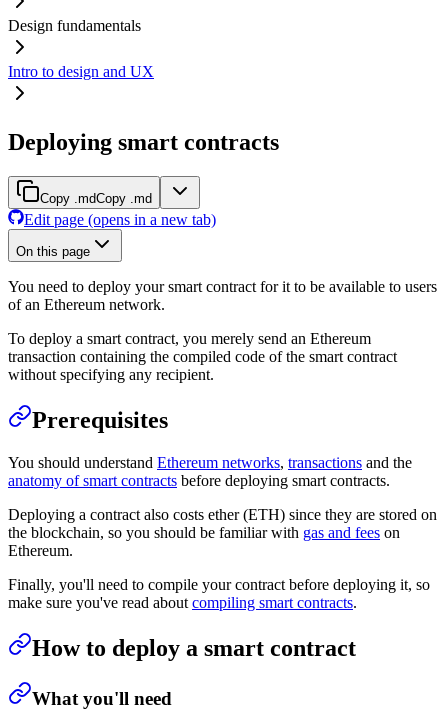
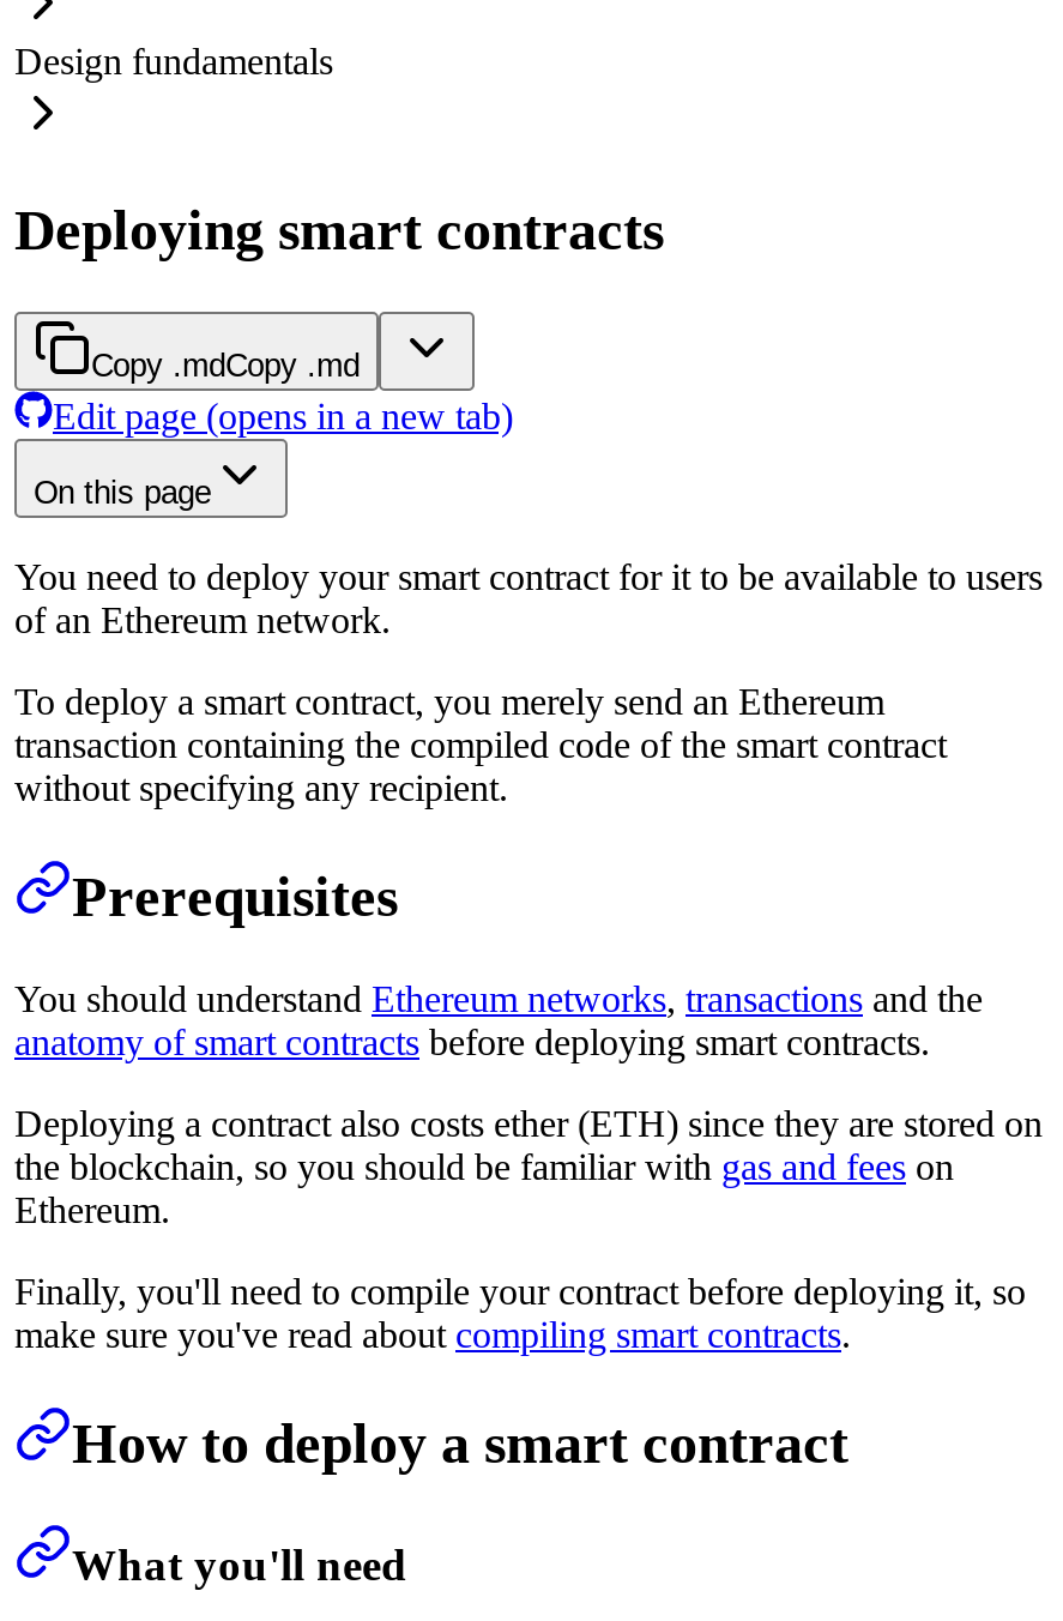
[8,63,154,80] Intro to design and UX -> none

